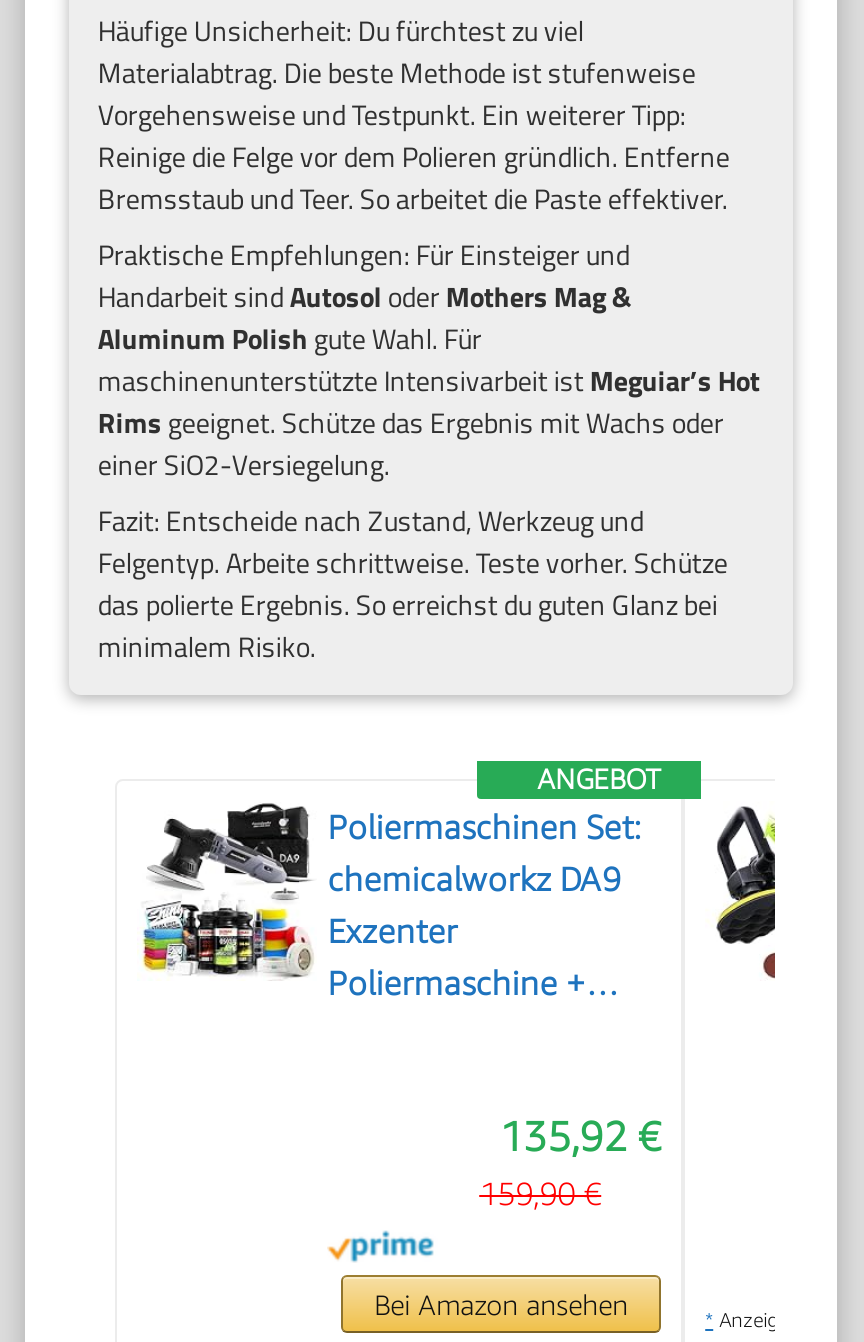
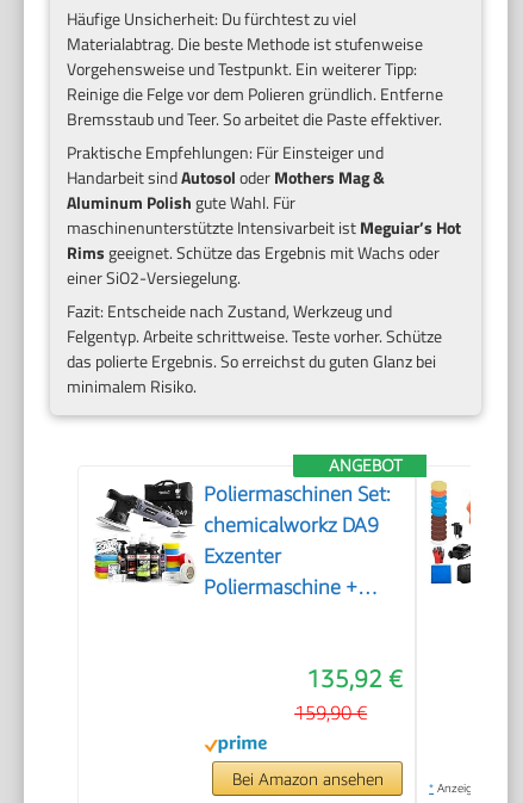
[709,805,777,977] [image] -> [429,480,472,586] [image]

